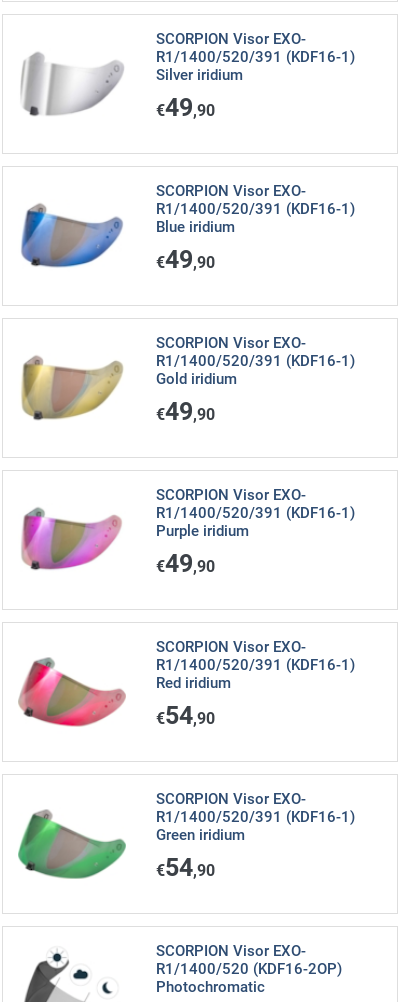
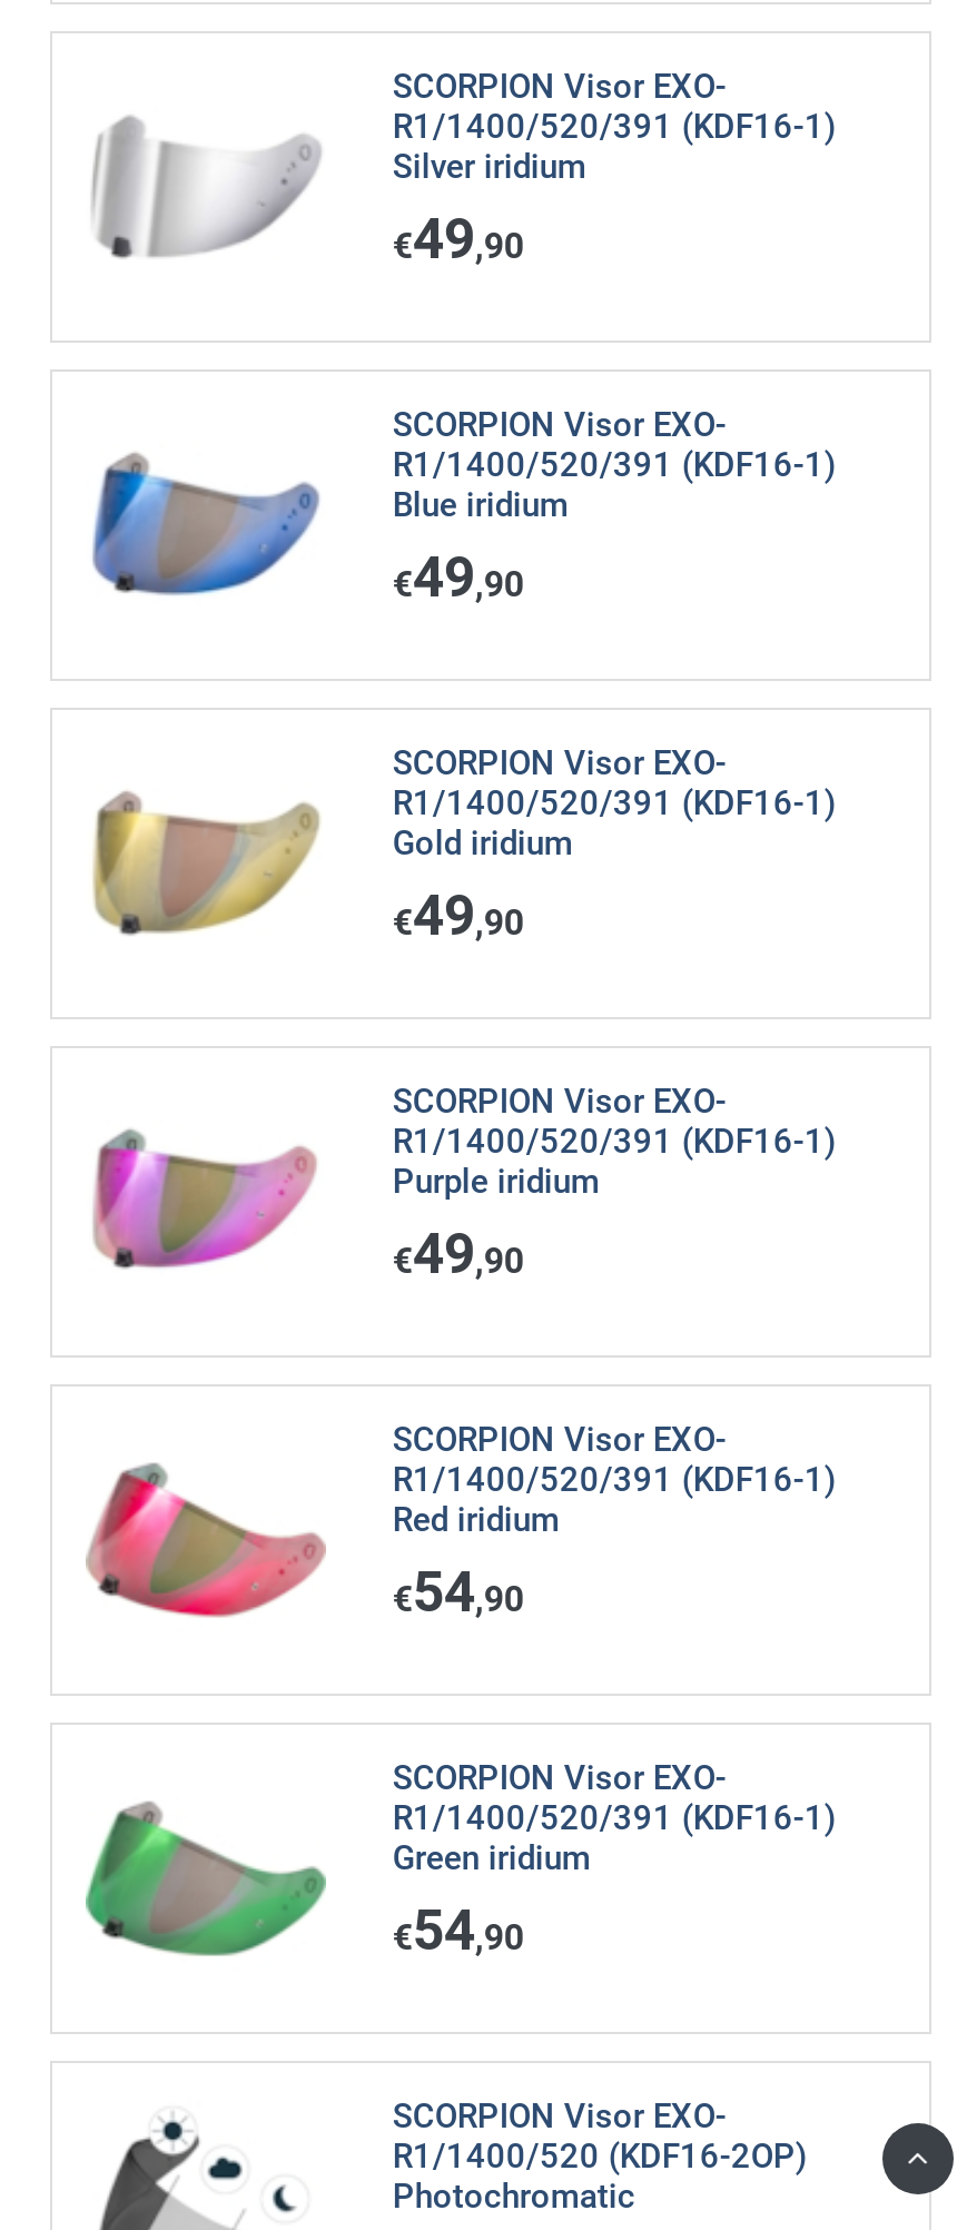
none -> [880,2121,956,2197] [image]

